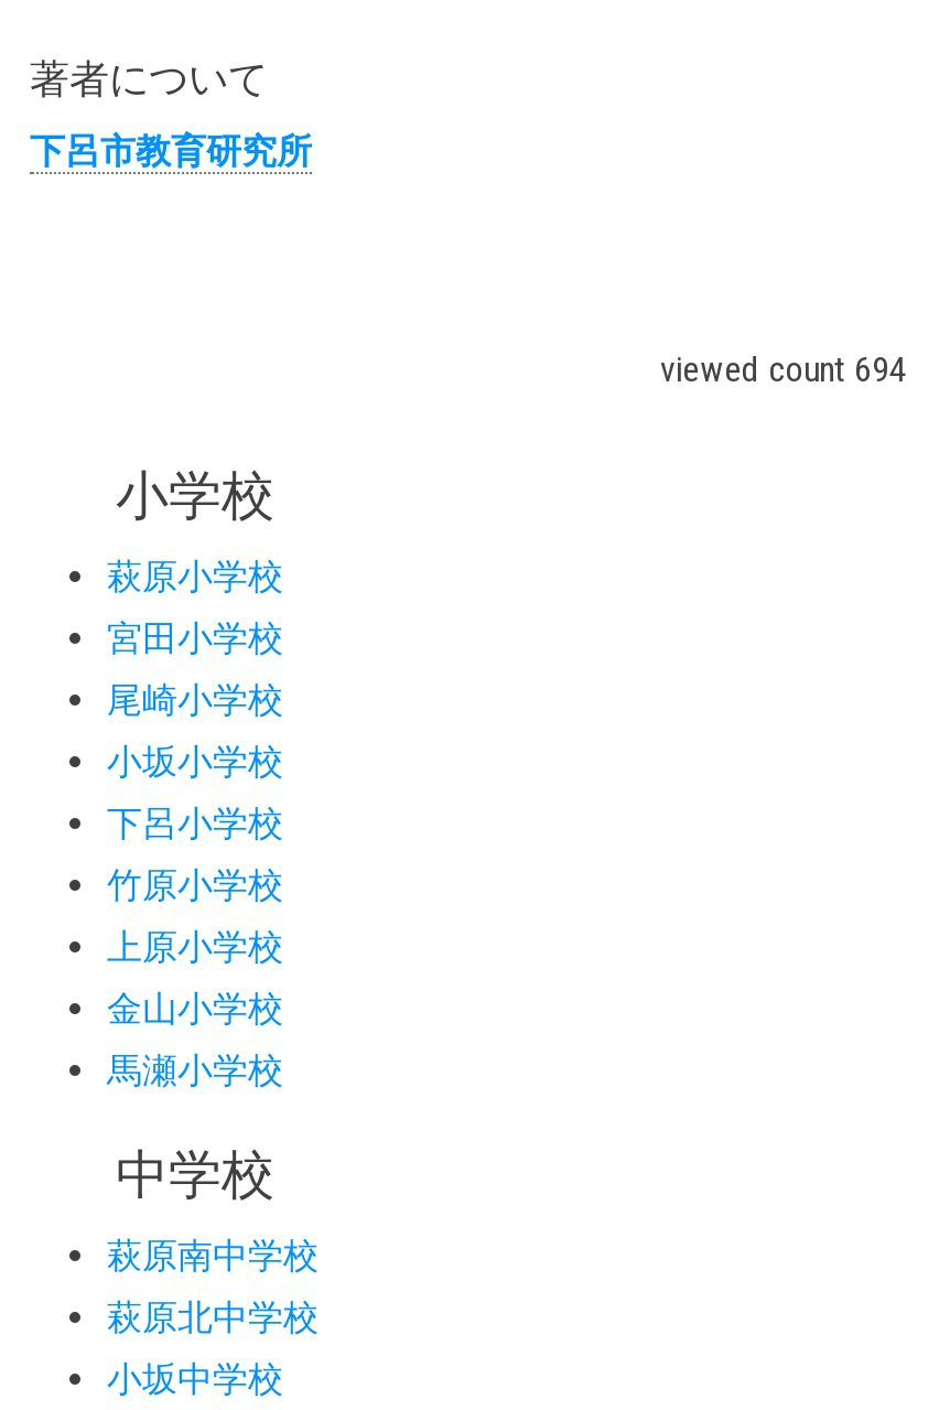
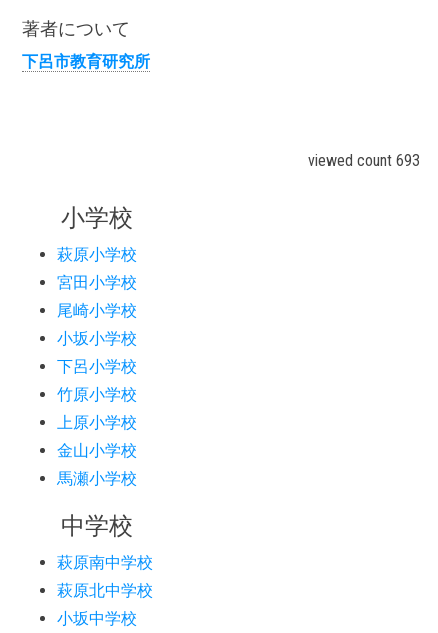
[660,348,907,390] viewed count 694 -> [308,151,420,170] viewed count 693

